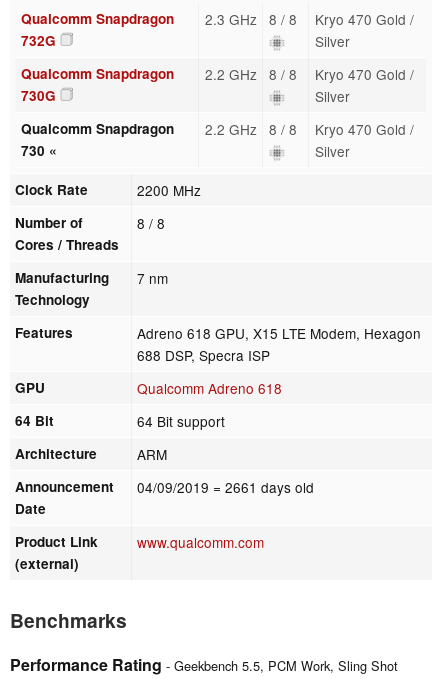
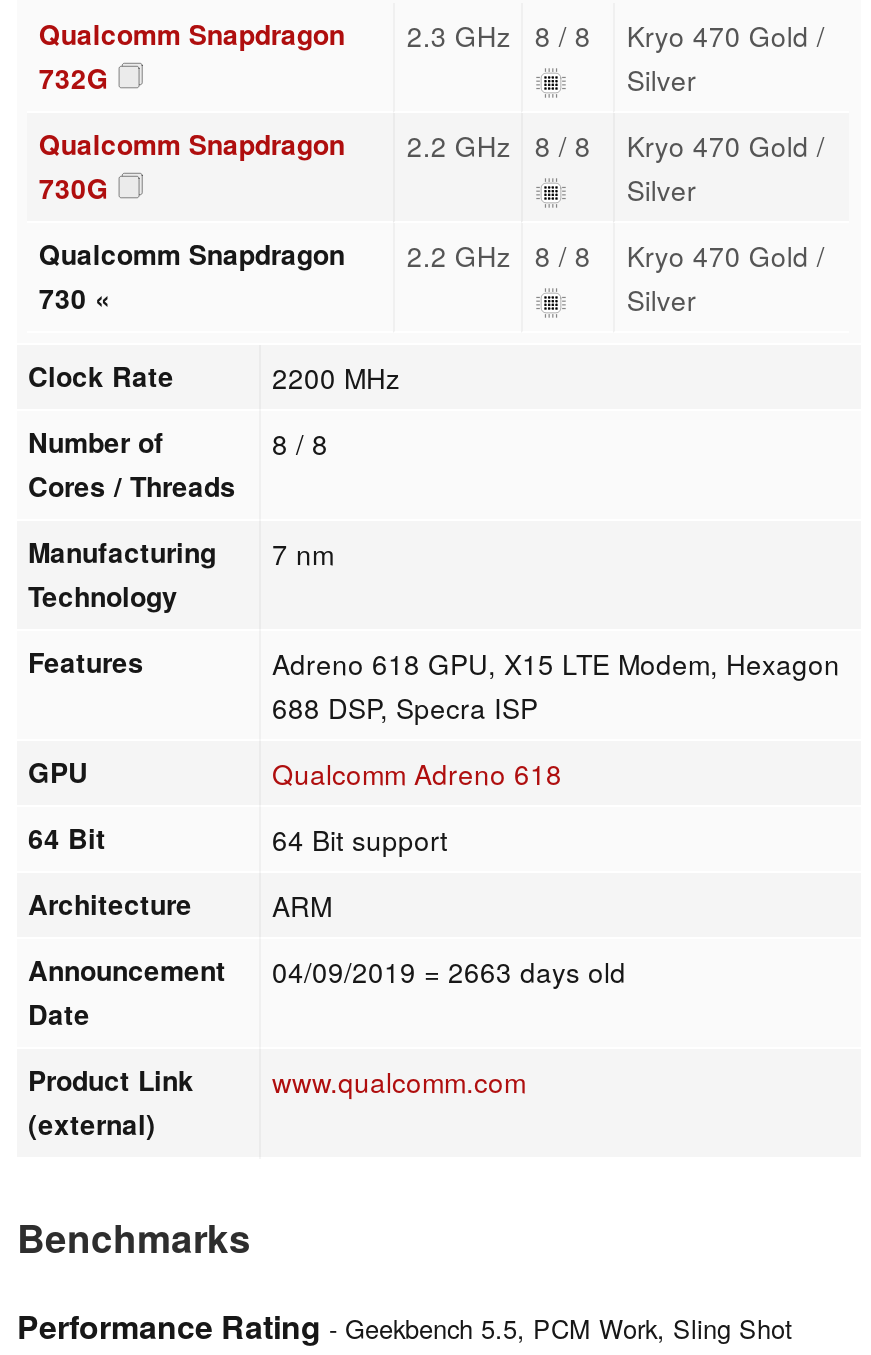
[15,477,314,497] Announcement 04/09/2019 = 2661 days old -> [28,950,626,990] Announcement 04/09/2019 = 2663 days old

